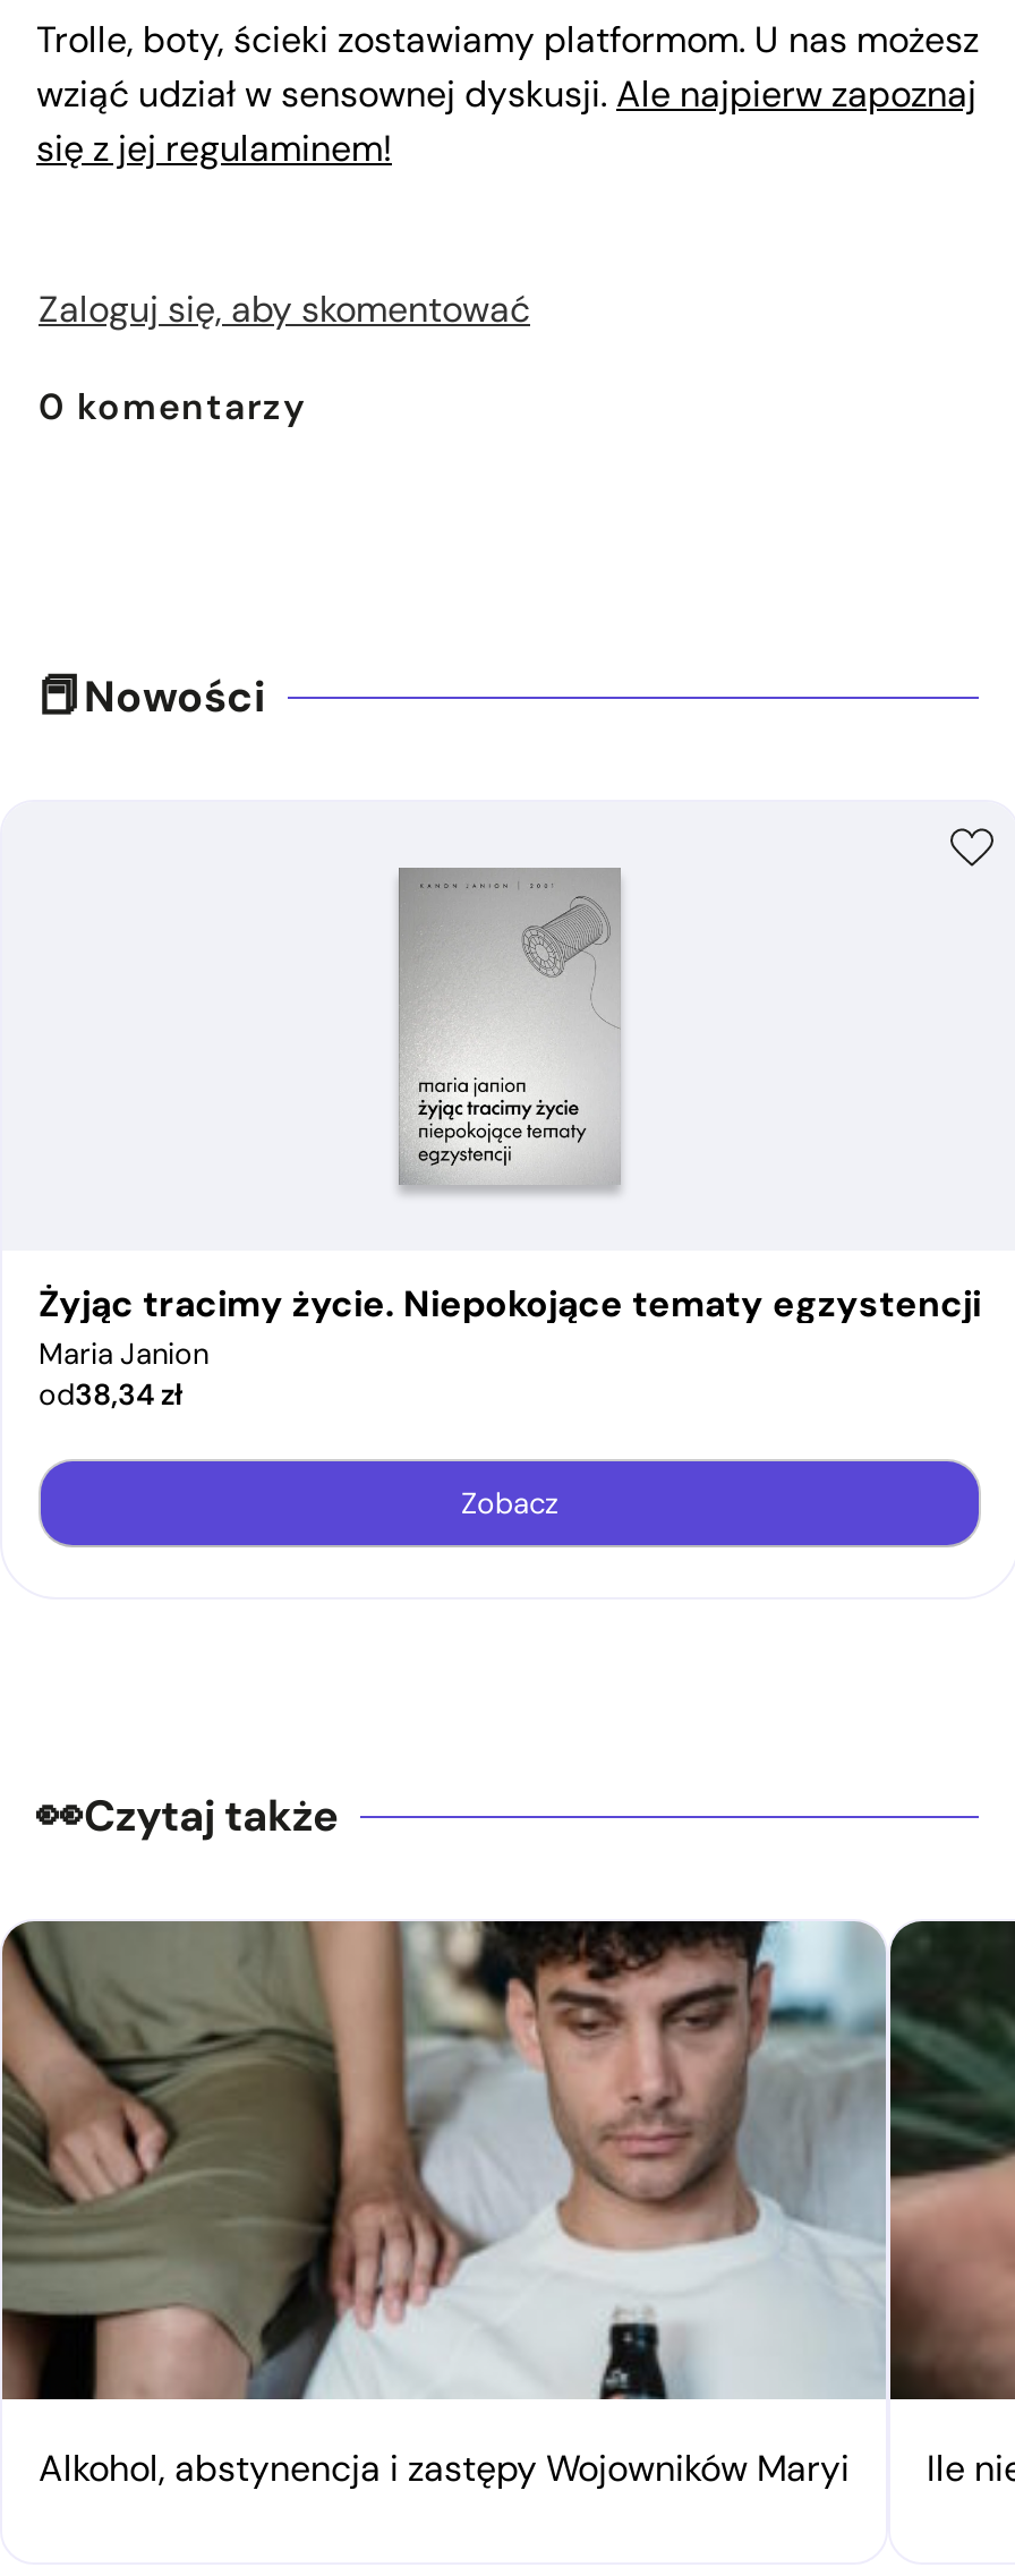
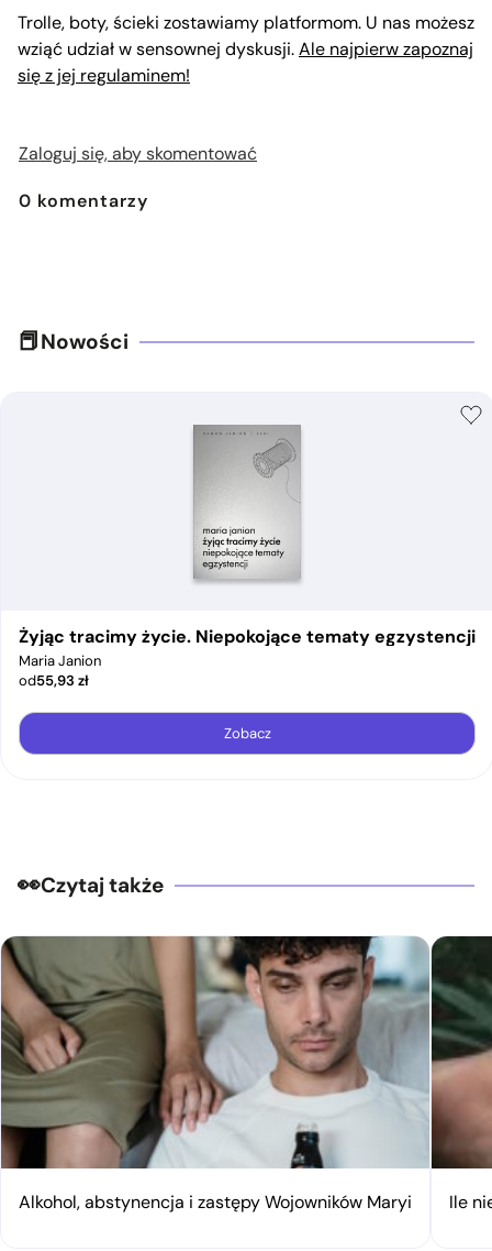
[39,1376,184,1415] od38,34 zł -> [19,672,89,690] od55,93 zł

